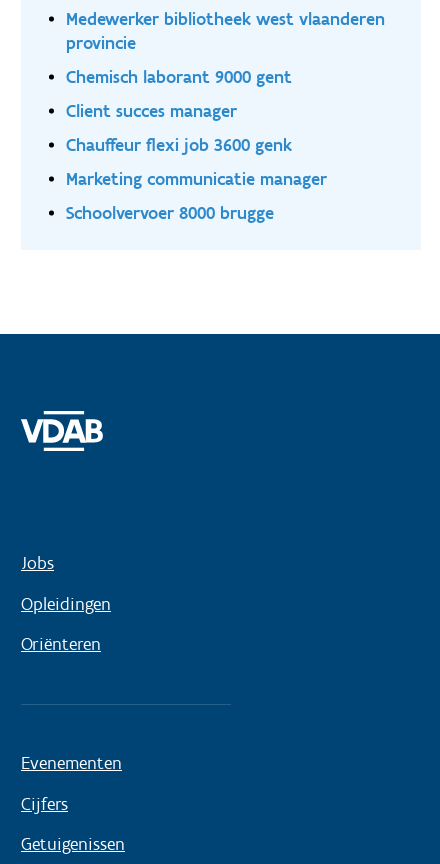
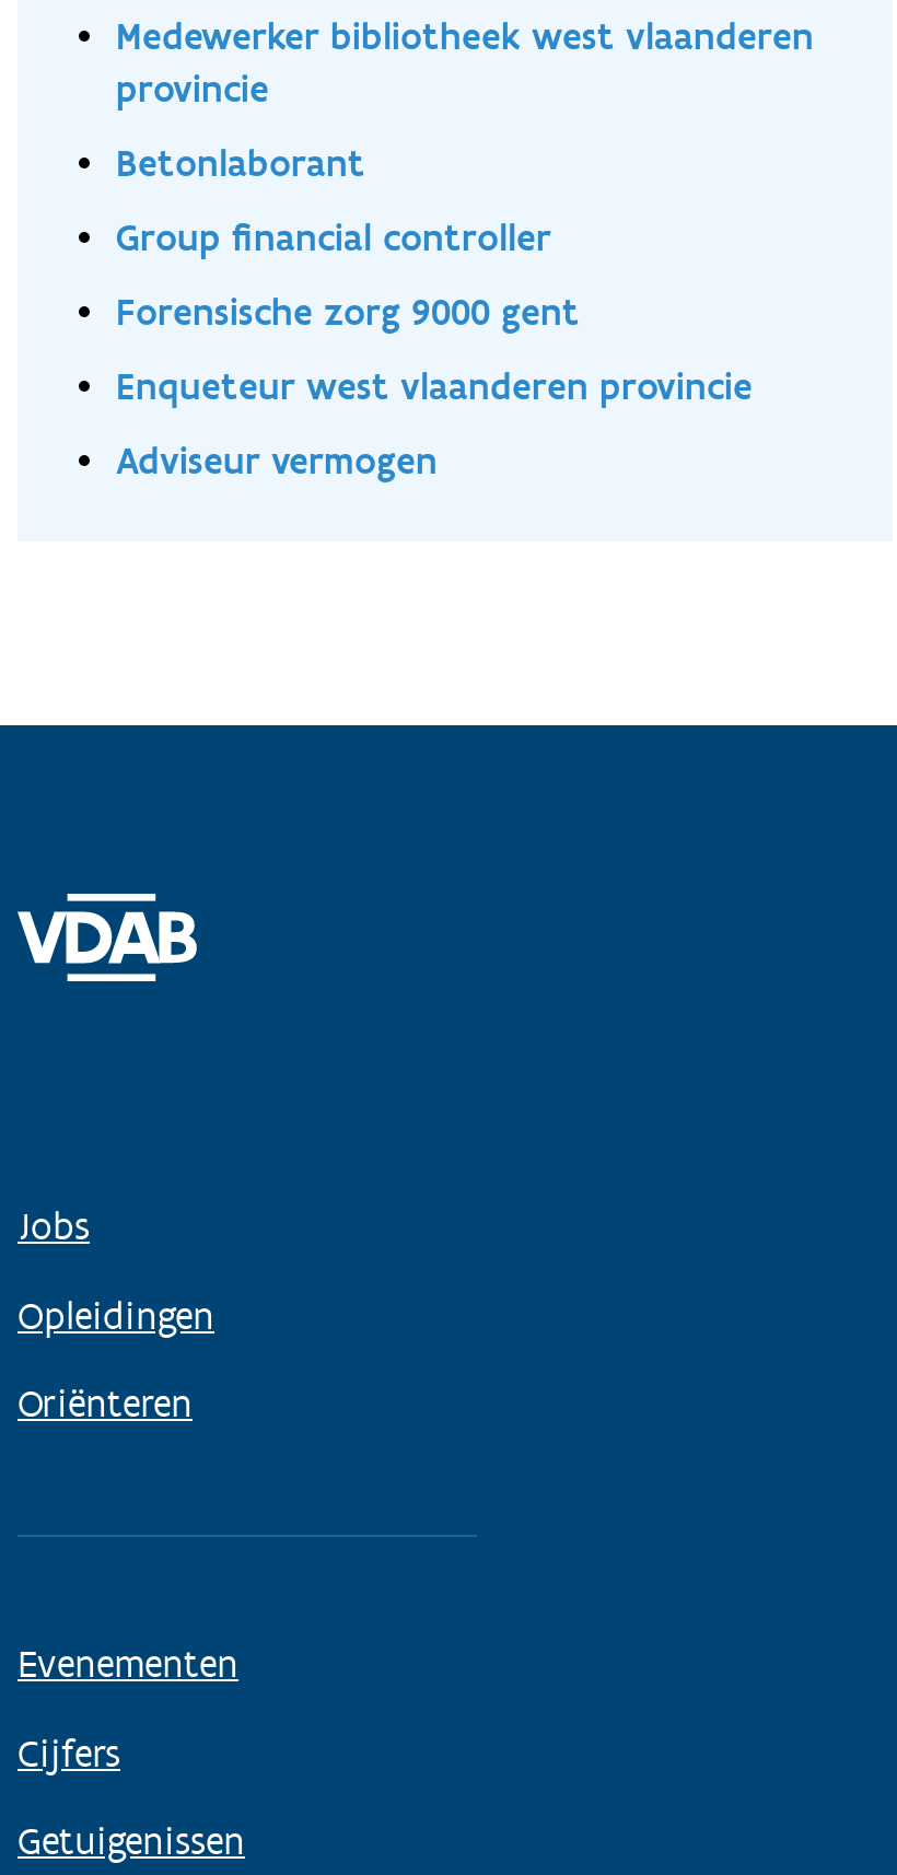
[66,66,292,87] Chemisch laborant 9000 gent -> [116,138,365,184] Betonlaborant
[66,100,237,121] Client succes manager -> [116,213,551,259] Group financial controller
[66,134,292,155] Chauffeur flexi job 3600 genk -> [116,287,580,333] Forensische zorg 9000 gent
[66,168,327,189] Marketing communicatie manager -> [116,361,753,407] Enqueteur west vlaanderen provincie
[66,202,274,223] Schoolvervoer 8000 brugge -> [116,436,438,482] Adviseur vermogen

